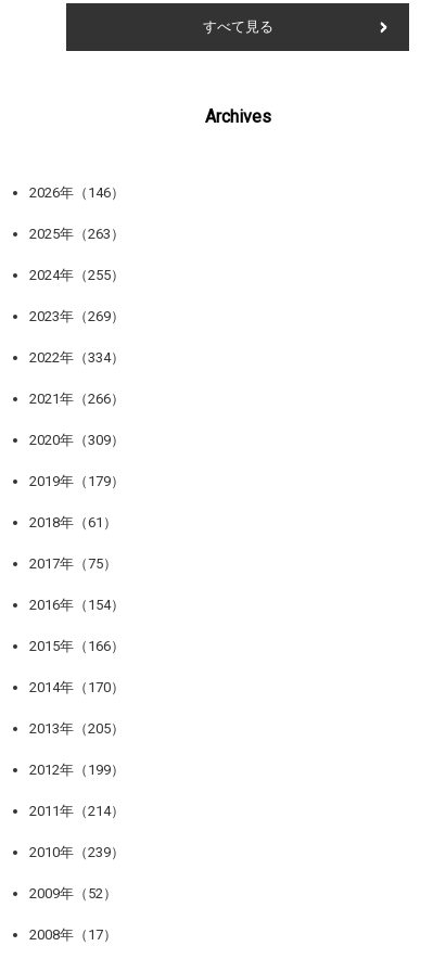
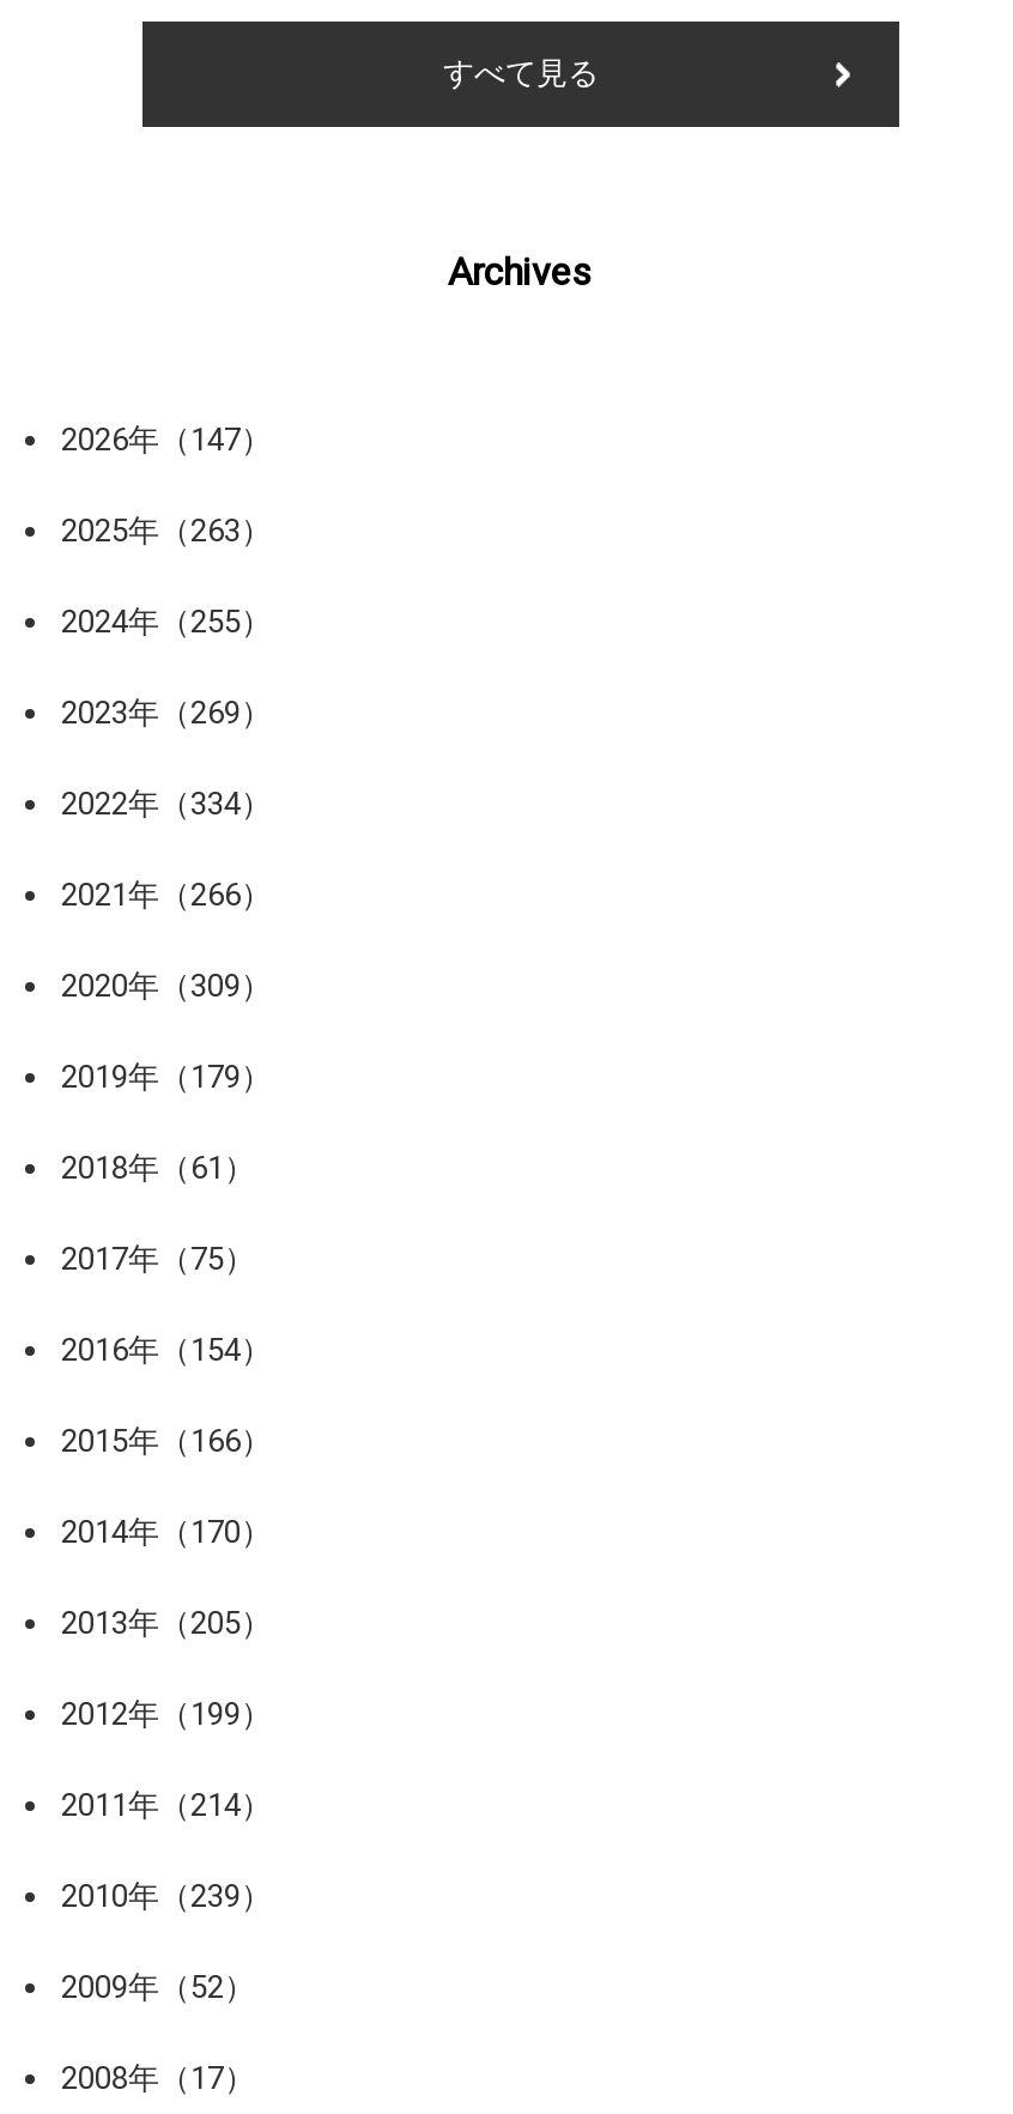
[29,184,125,201] 2026年（146） -> [61,422,272,458] 2026年（147）

